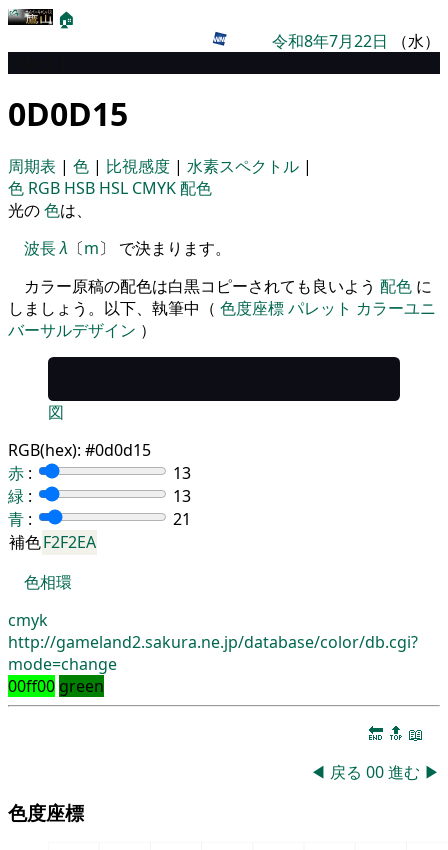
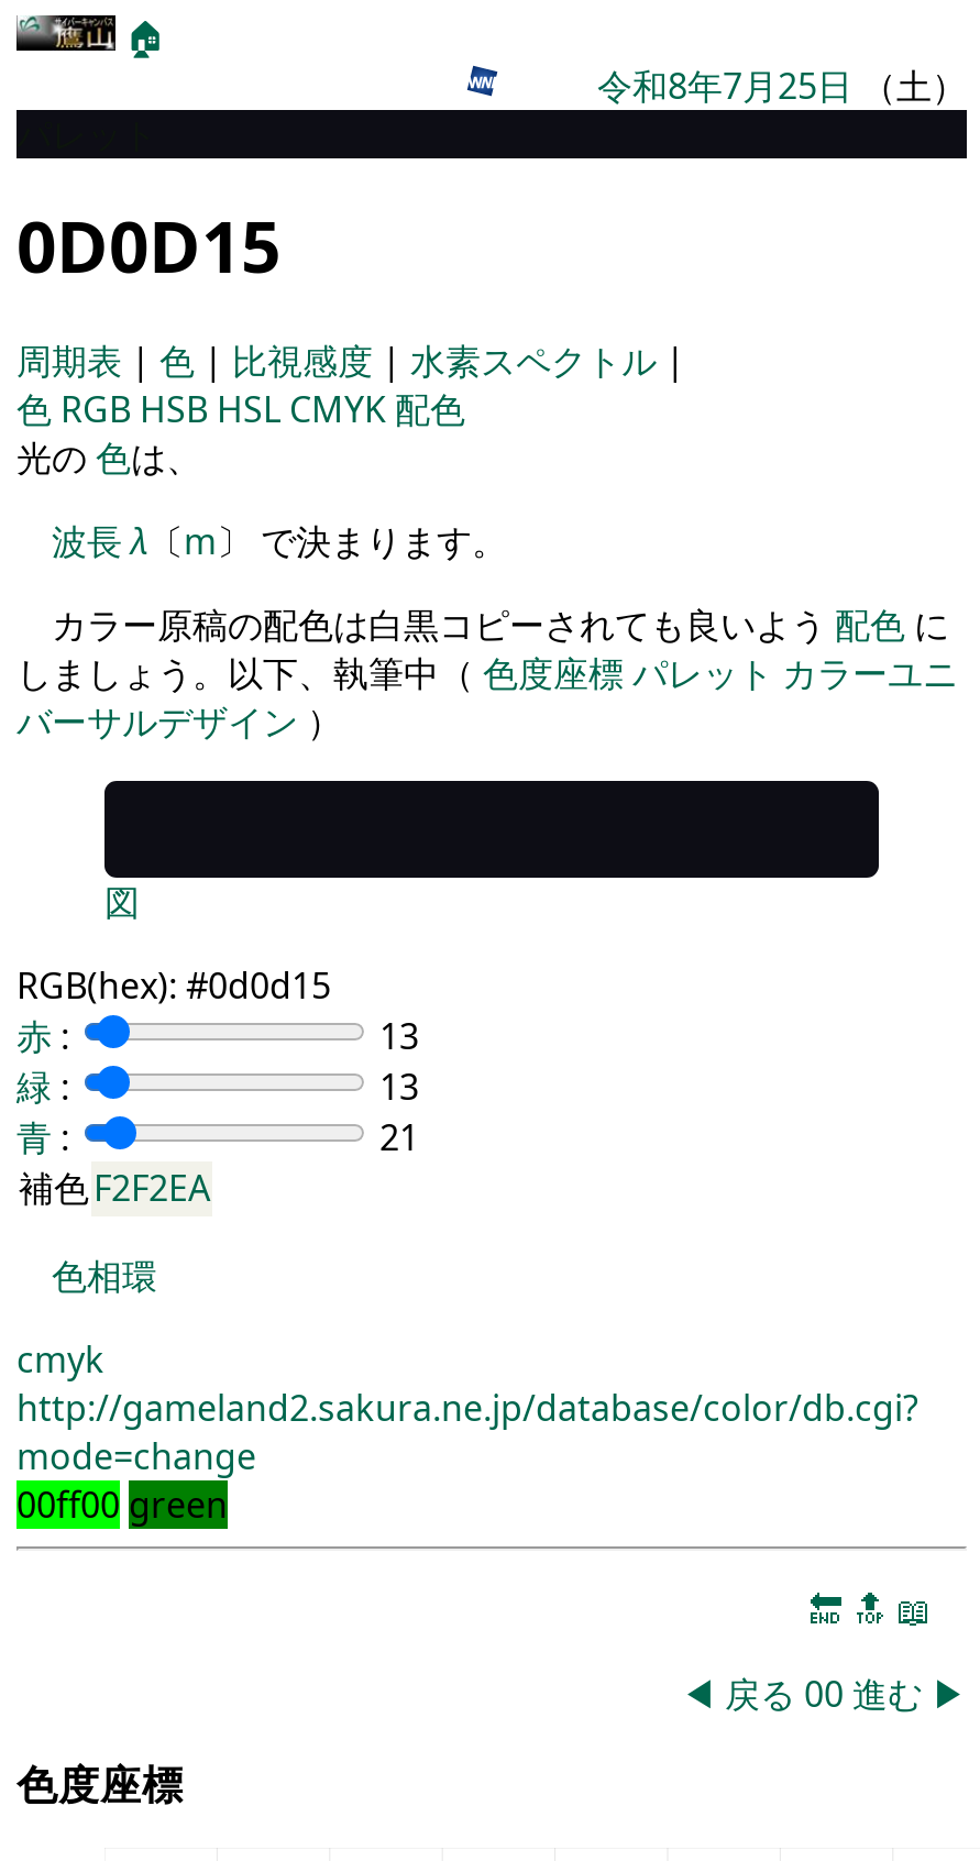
[272,30,440,52] 令和8年7月22日（水） -> [597,62,967,110] 令和8年7月25日（土）

